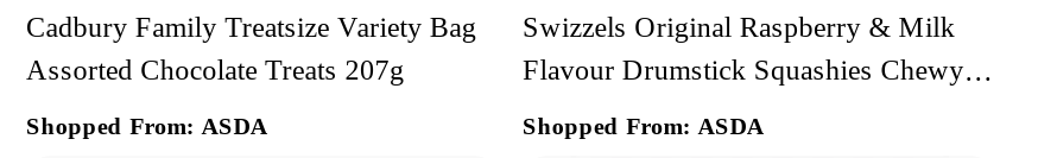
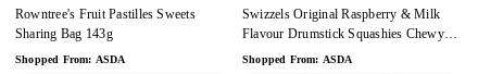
[26,12,476,88] Cadbury Family Treatsize Variety Bag | Assorted Chocolate Treats 207g -> [15,7,195,42] Rowntree's Fruit Pastilles Sweets | Sharing Bag 143g

